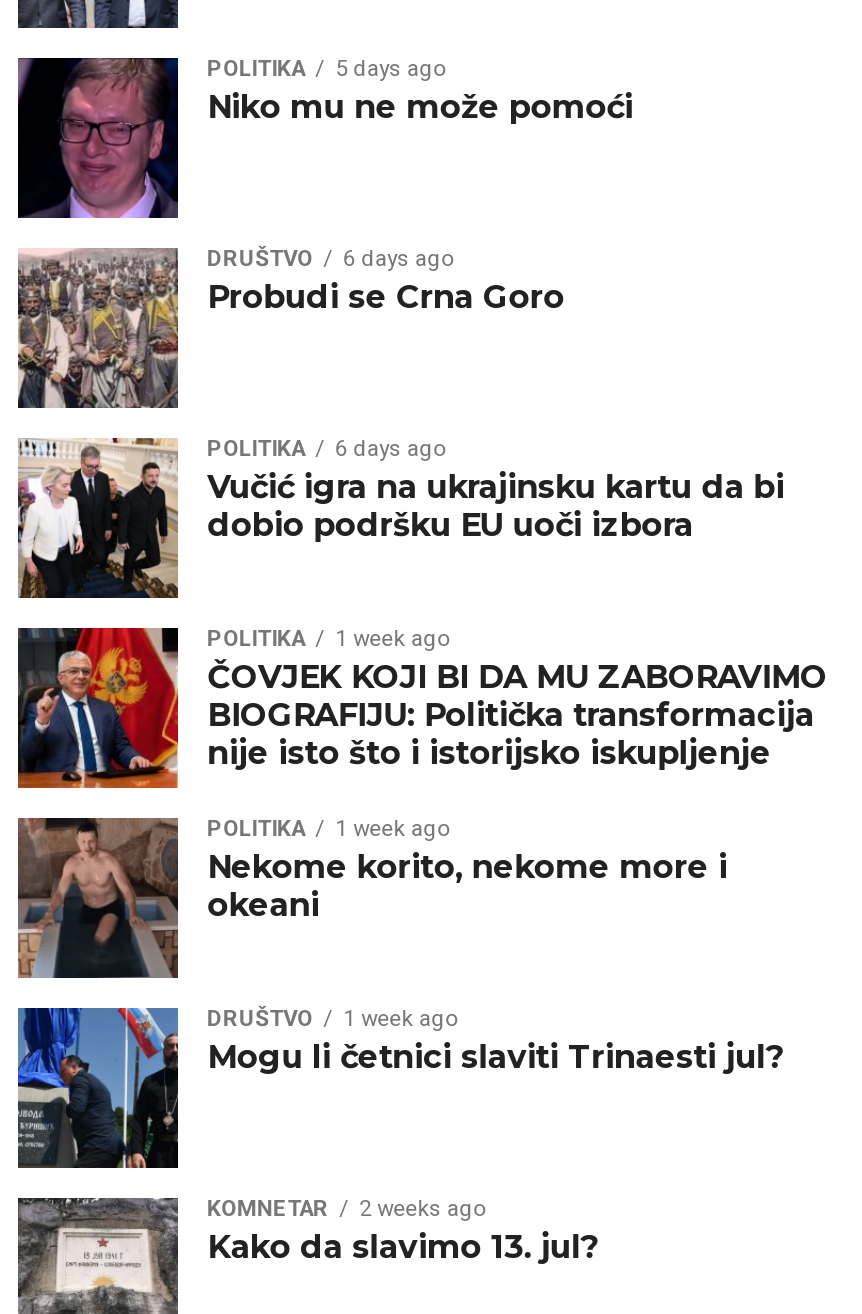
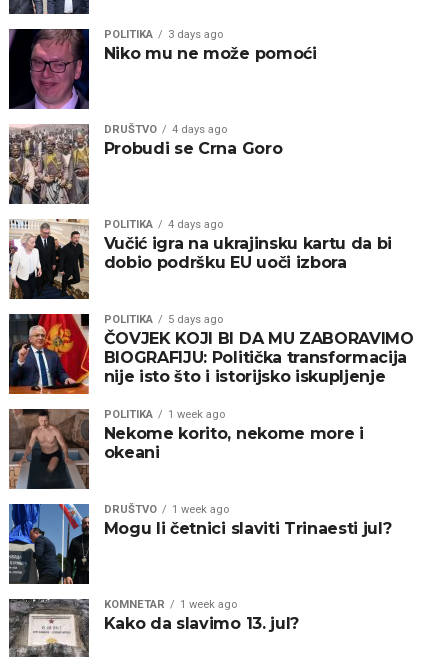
[207,57,445,83] POLITIKA 5 days ago -> [104,28,223,41] POLITIKA 3 days ago
[207,247,453,273] DRUŠTVO 6 days ago -> [104,123,227,136] DRUŠTVO 4 days ago
[207,437,445,463] POLITIKA 6 days ago -> [104,218,223,231] POLITIKA 4 days ago
[207,627,449,653] POLITIKA 1 week ago -> [104,313,223,326] POLITIKA 5 days ago
[207,1197,485,1223] KOMNETAR 2 weeks ago -> [104,598,237,611] KOMNETAR 1 week ago

